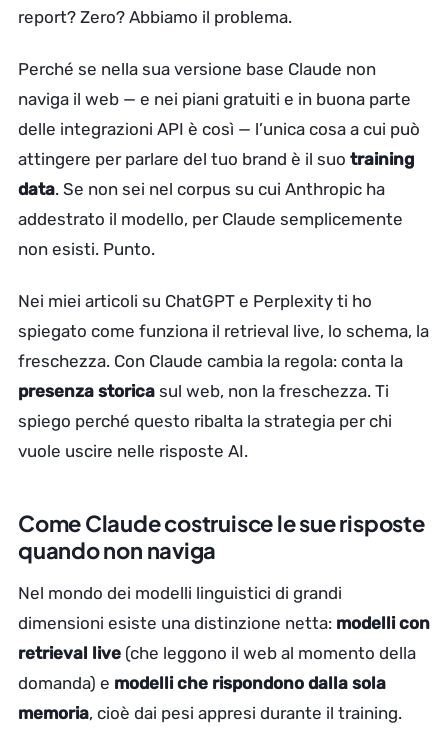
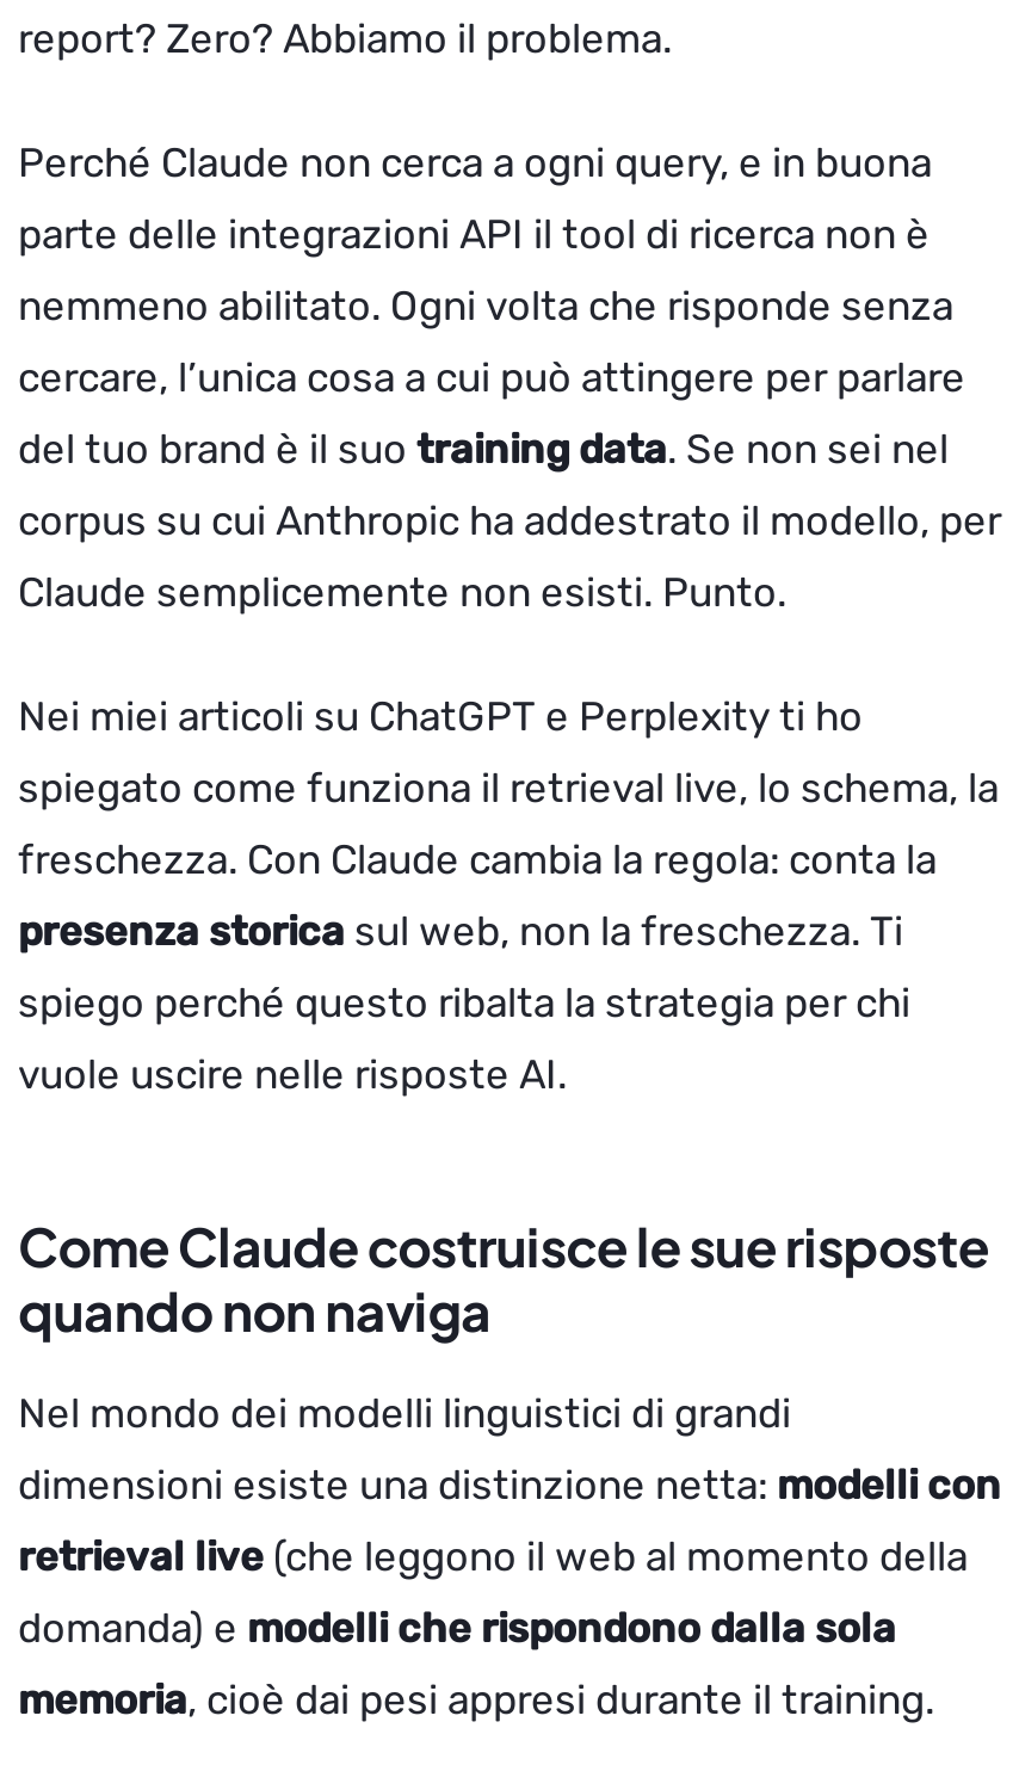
[18,59,376,79] Perché se nella sua versione base Claude non -> [18,138,932,186] Perché Claude non cerca a ogni query, e in buona
[18,89,411,109] naviga il web — e nei piani gratuiti e in buona parte -> [18,210,930,258] parte delle integrazioni API il tool di ricerca non è
[18,119,420,139] delle integrazioni API è così — l’unica cosa a cui può -> [18,282,953,329] nemmeno abilitato. Ogni volta che risponde senza
[18,149,414,169] attingere per parlare del tuo brand è il suo training -> [18,353,965,401] cercare, l’unica cosa a cui può attingere per parlare
[18,179,385,199] data. Se non sei nel corpus su cui Anthropic ha -> [18,425,949,473] del tuo brand è il suo training data. Se non sei nel
[18,209,403,229] addestrato il modello, per Claude semplicemente -> [18,496,1001,544] corpus su cui Anthropic ha addestrato il modello, per
[18,239,155,259] non esisti. Punto. -> [18,568,786,616] Claude semplicemente non esisti. Punto.

